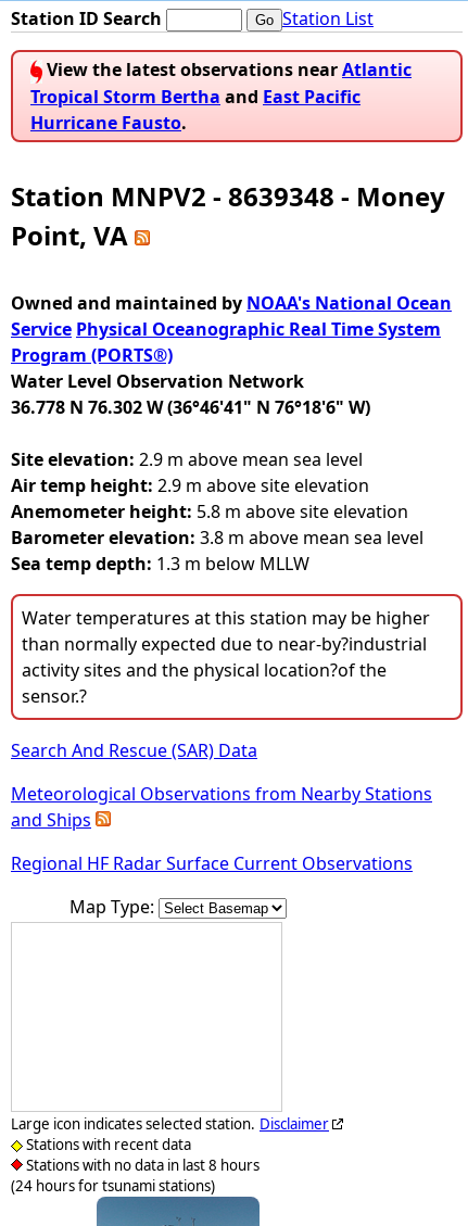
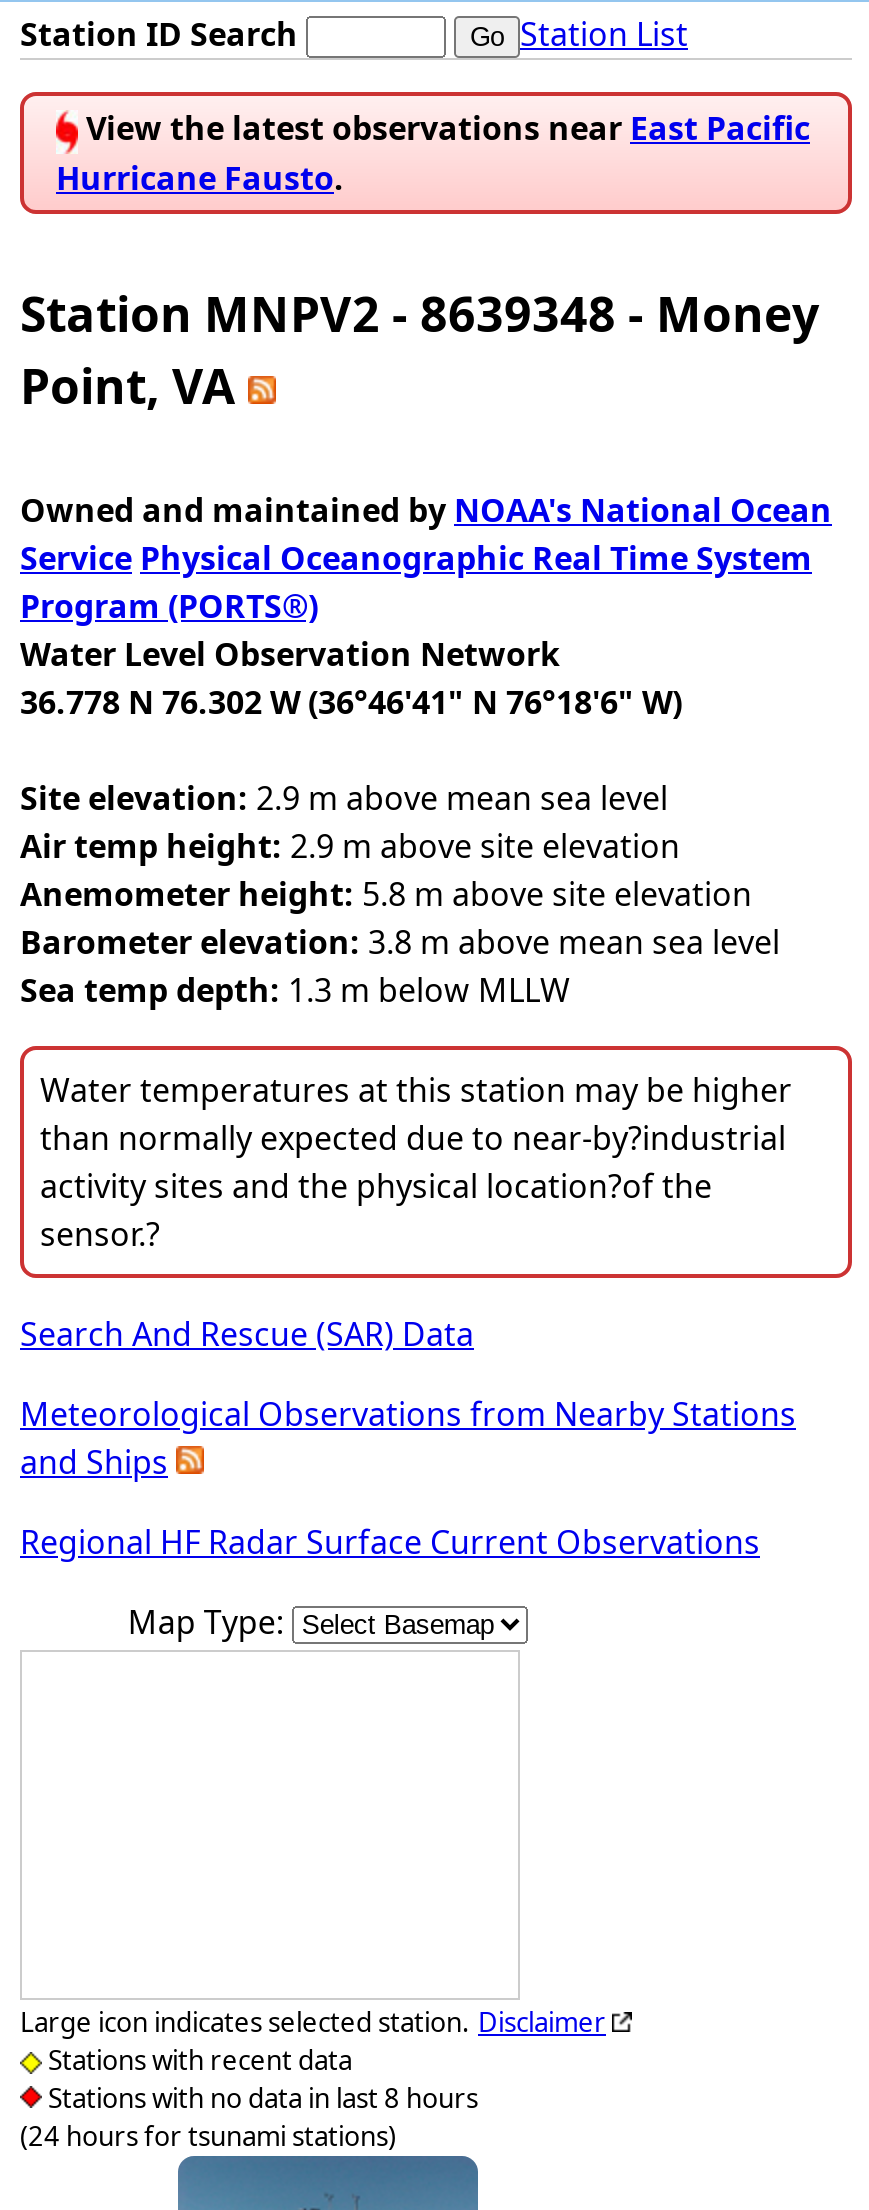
[30,58,412,108] View the latest observations near Atlantic | Tropical Storm Bertha and East Pacific -> [78,107,810,151] View the latest observations near East Pacific

